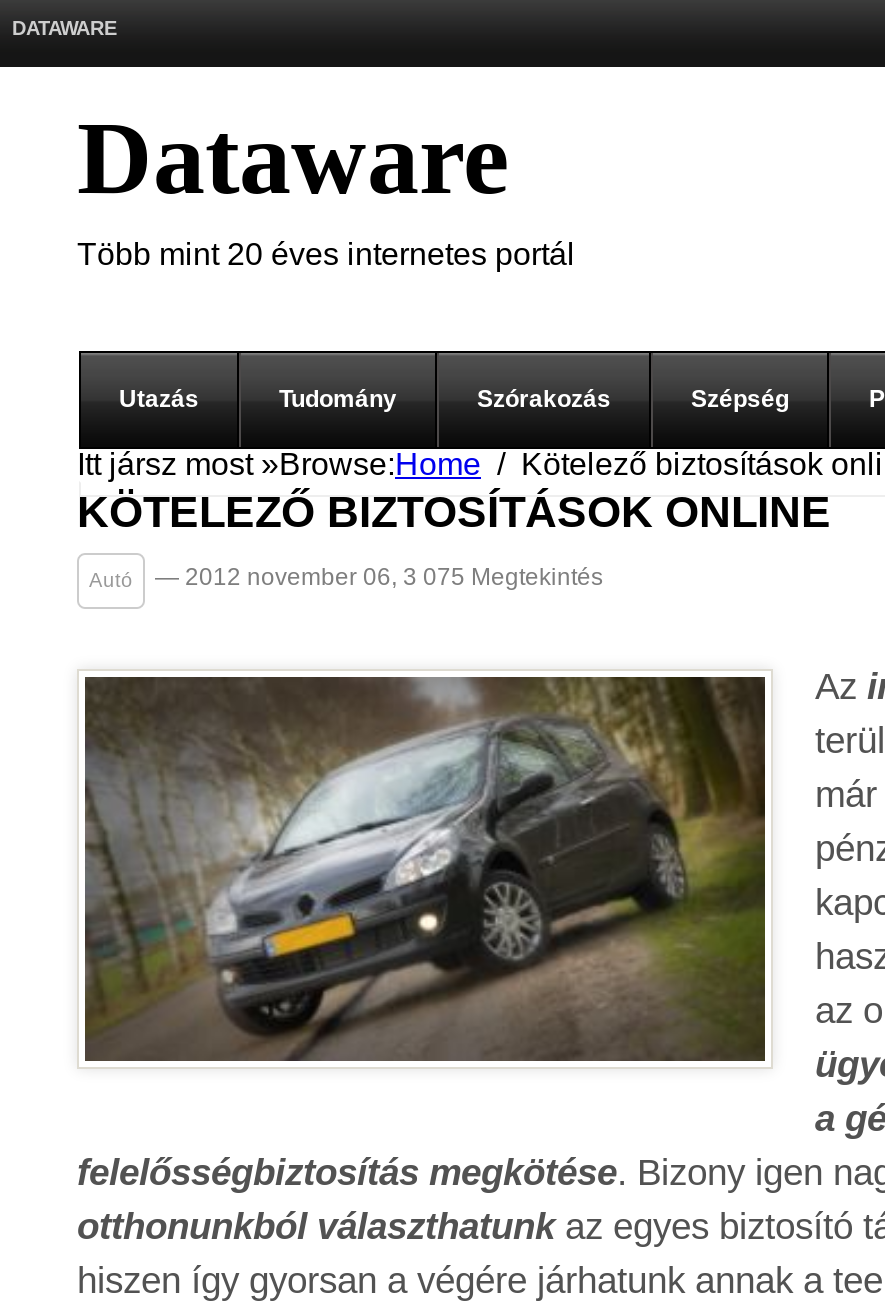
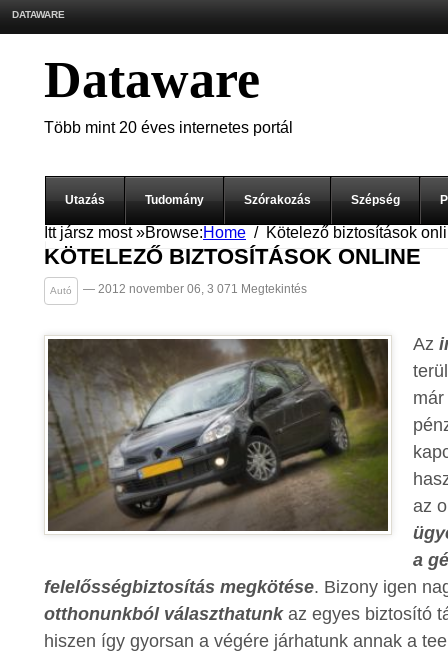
[155,563,603,591] — 2012 november 06, 3 075 Megtekintés -> [83,282,307,296] — 2012 november 06, 3 071 Megtekintés

